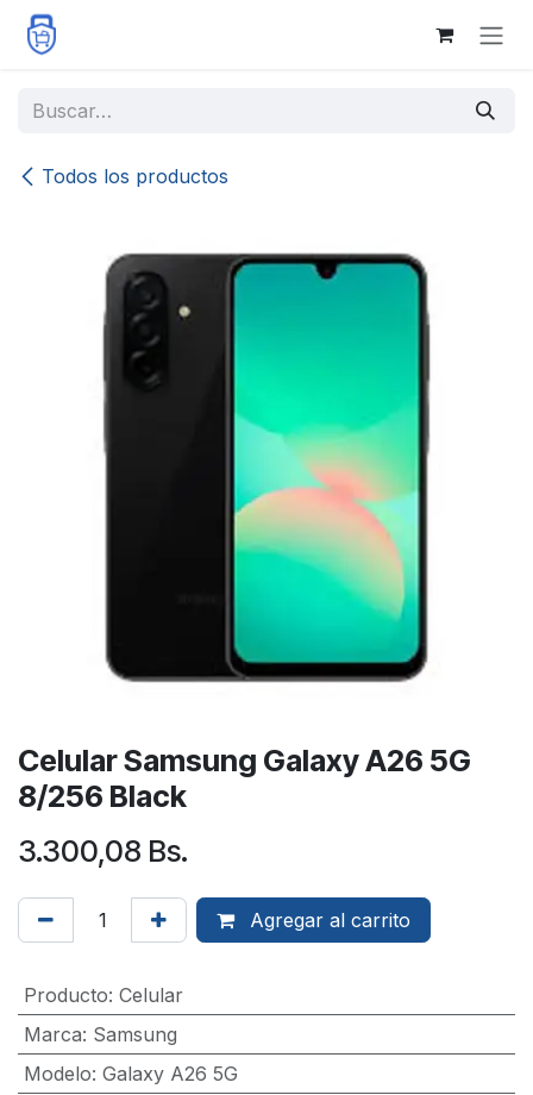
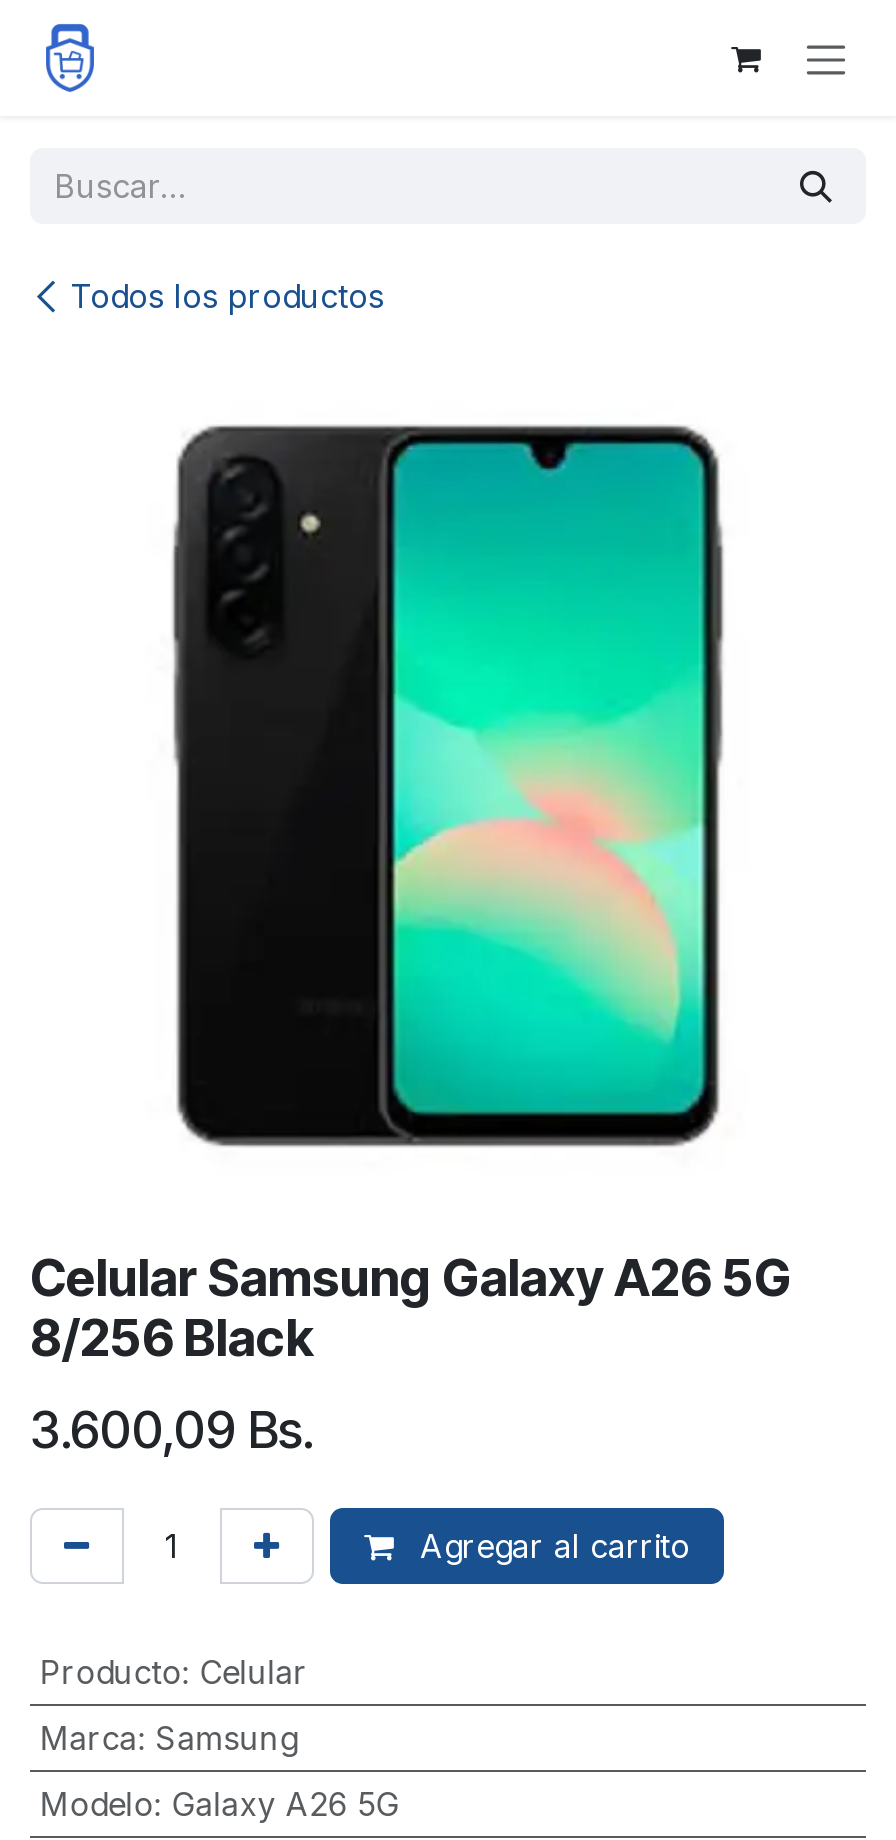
[18,833,188,868] 3.300,08 Bs. -> [30,1399,314,1459] 3.600,09 Bs.

